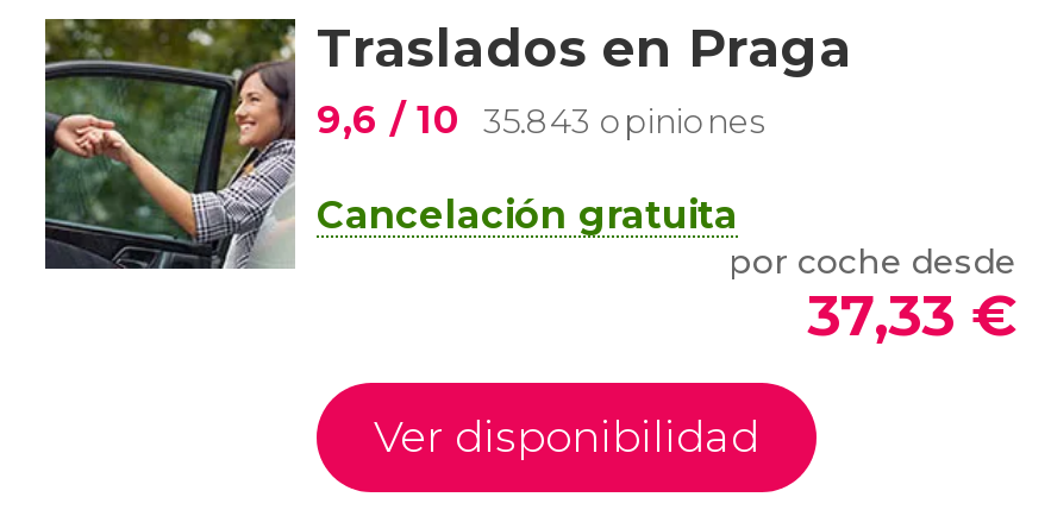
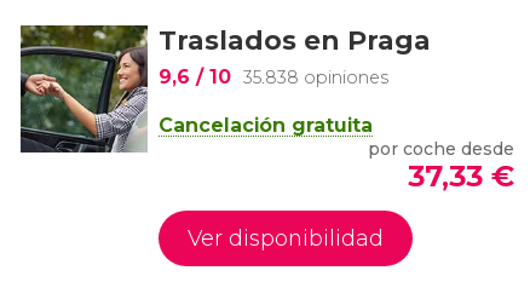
[317,97,767,143] 9,6 / 10 35.843 opiniones -> [159,65,388,88] 9,6 / 10 35.838 opiniones

